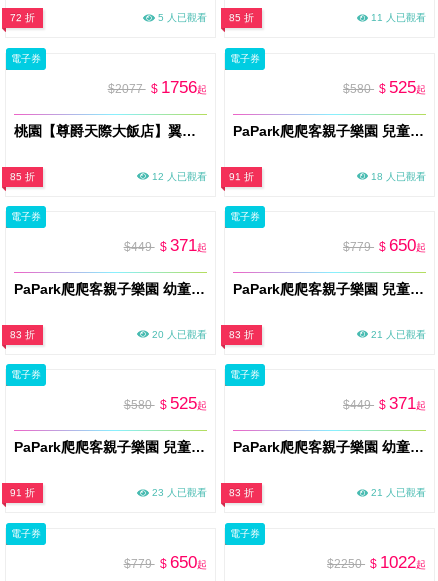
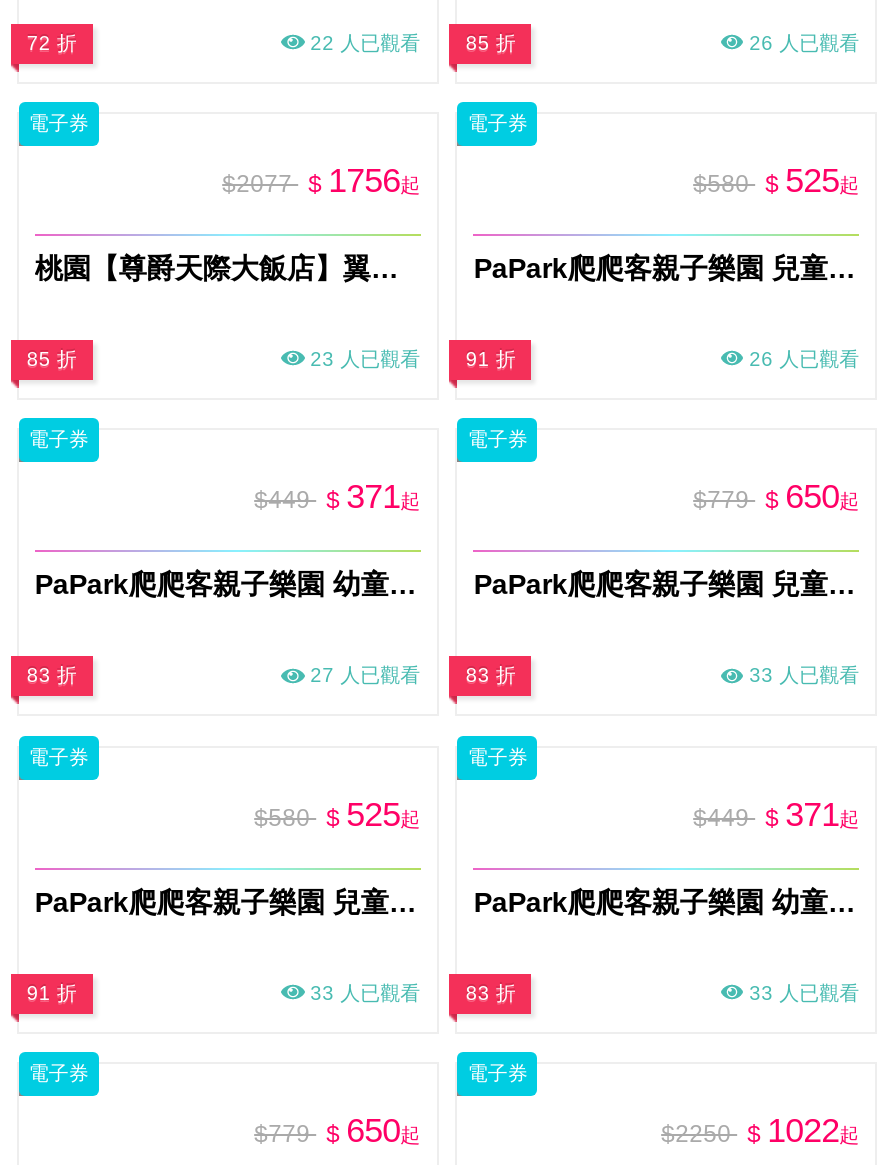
[155,12,207,23] 5 人已觀看 -> [304,32,420,54] 22 人已觀看
[368,12,426,23] 11 人已觀看 -> [743,32,859,54] 26 人已觀看
[149,171,207,182] 12 人已觀看 -> [304,348,420,370] 23 人已觀看
[368,171,426,182] 18 人已觀看 -> [743,348,859,370] 26 人已觀看
[149,329,207,340] 20 人已觀看 -> [304,665,420,687] 27 人已觀看
[368,329,426,340] 21 人已觀看 -> [743,665,859,687] 33 人已觀看
[149,487,207,498] 23 人已觀看 -> [304,982,420,1004] 33 人已觀看
[368,487,426,498] 21 人已觀看 -> [743,982,859,1004] 33 人已觀看

